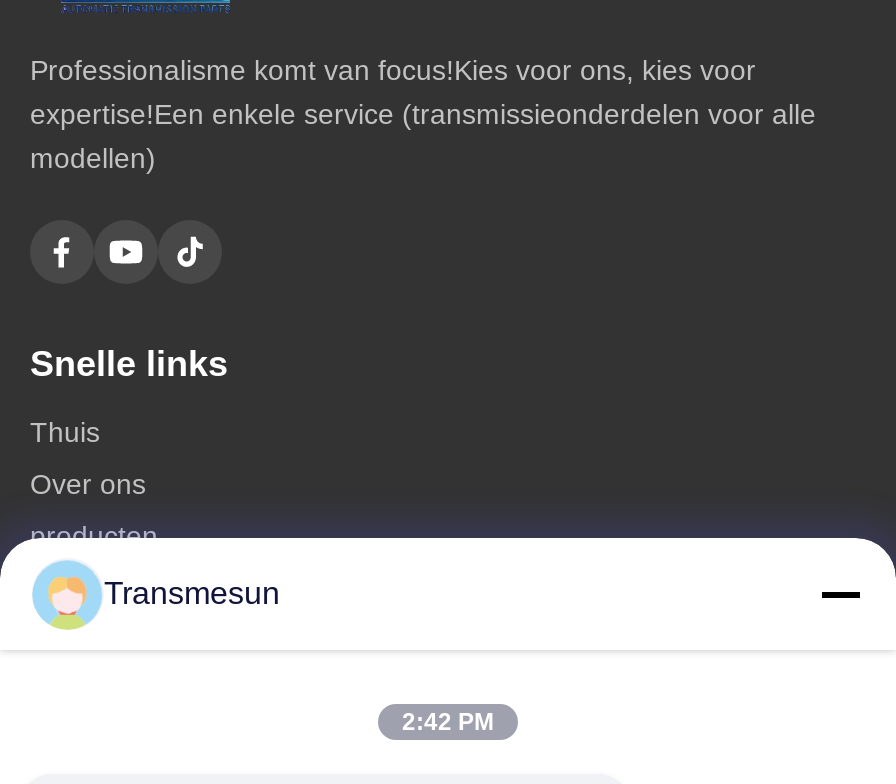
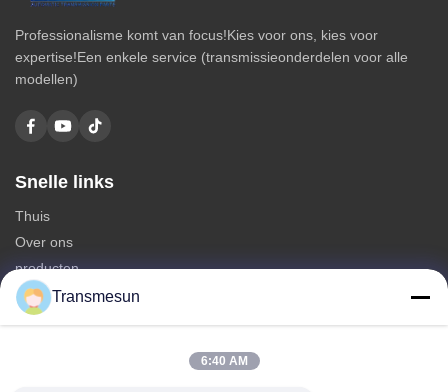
[402,708,494,736] 2:42 PM -> [200,354,247,368] 6:40 AM

